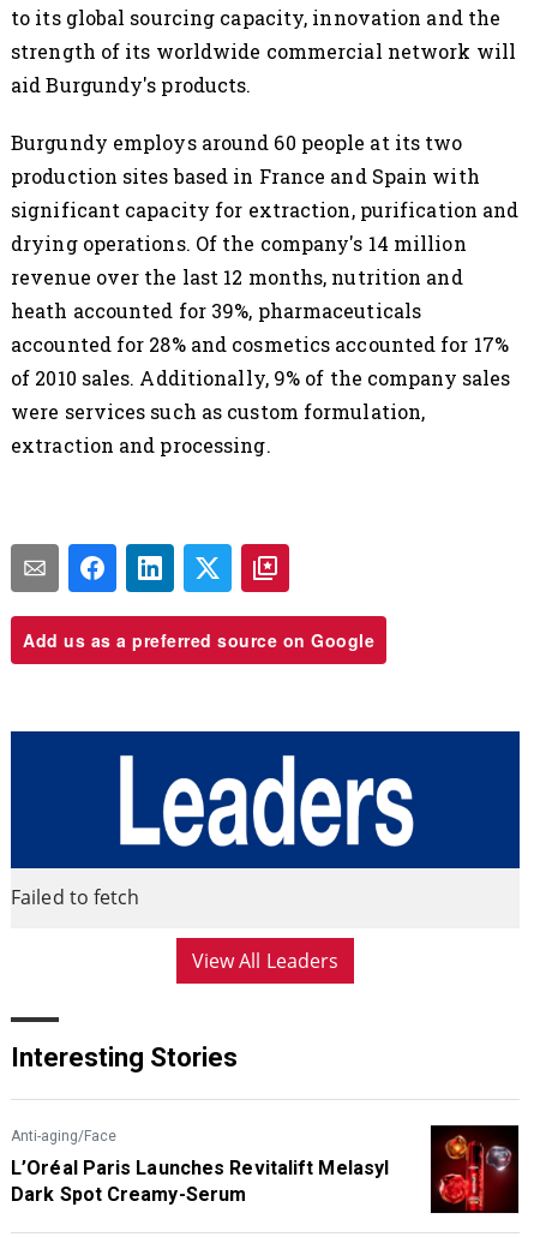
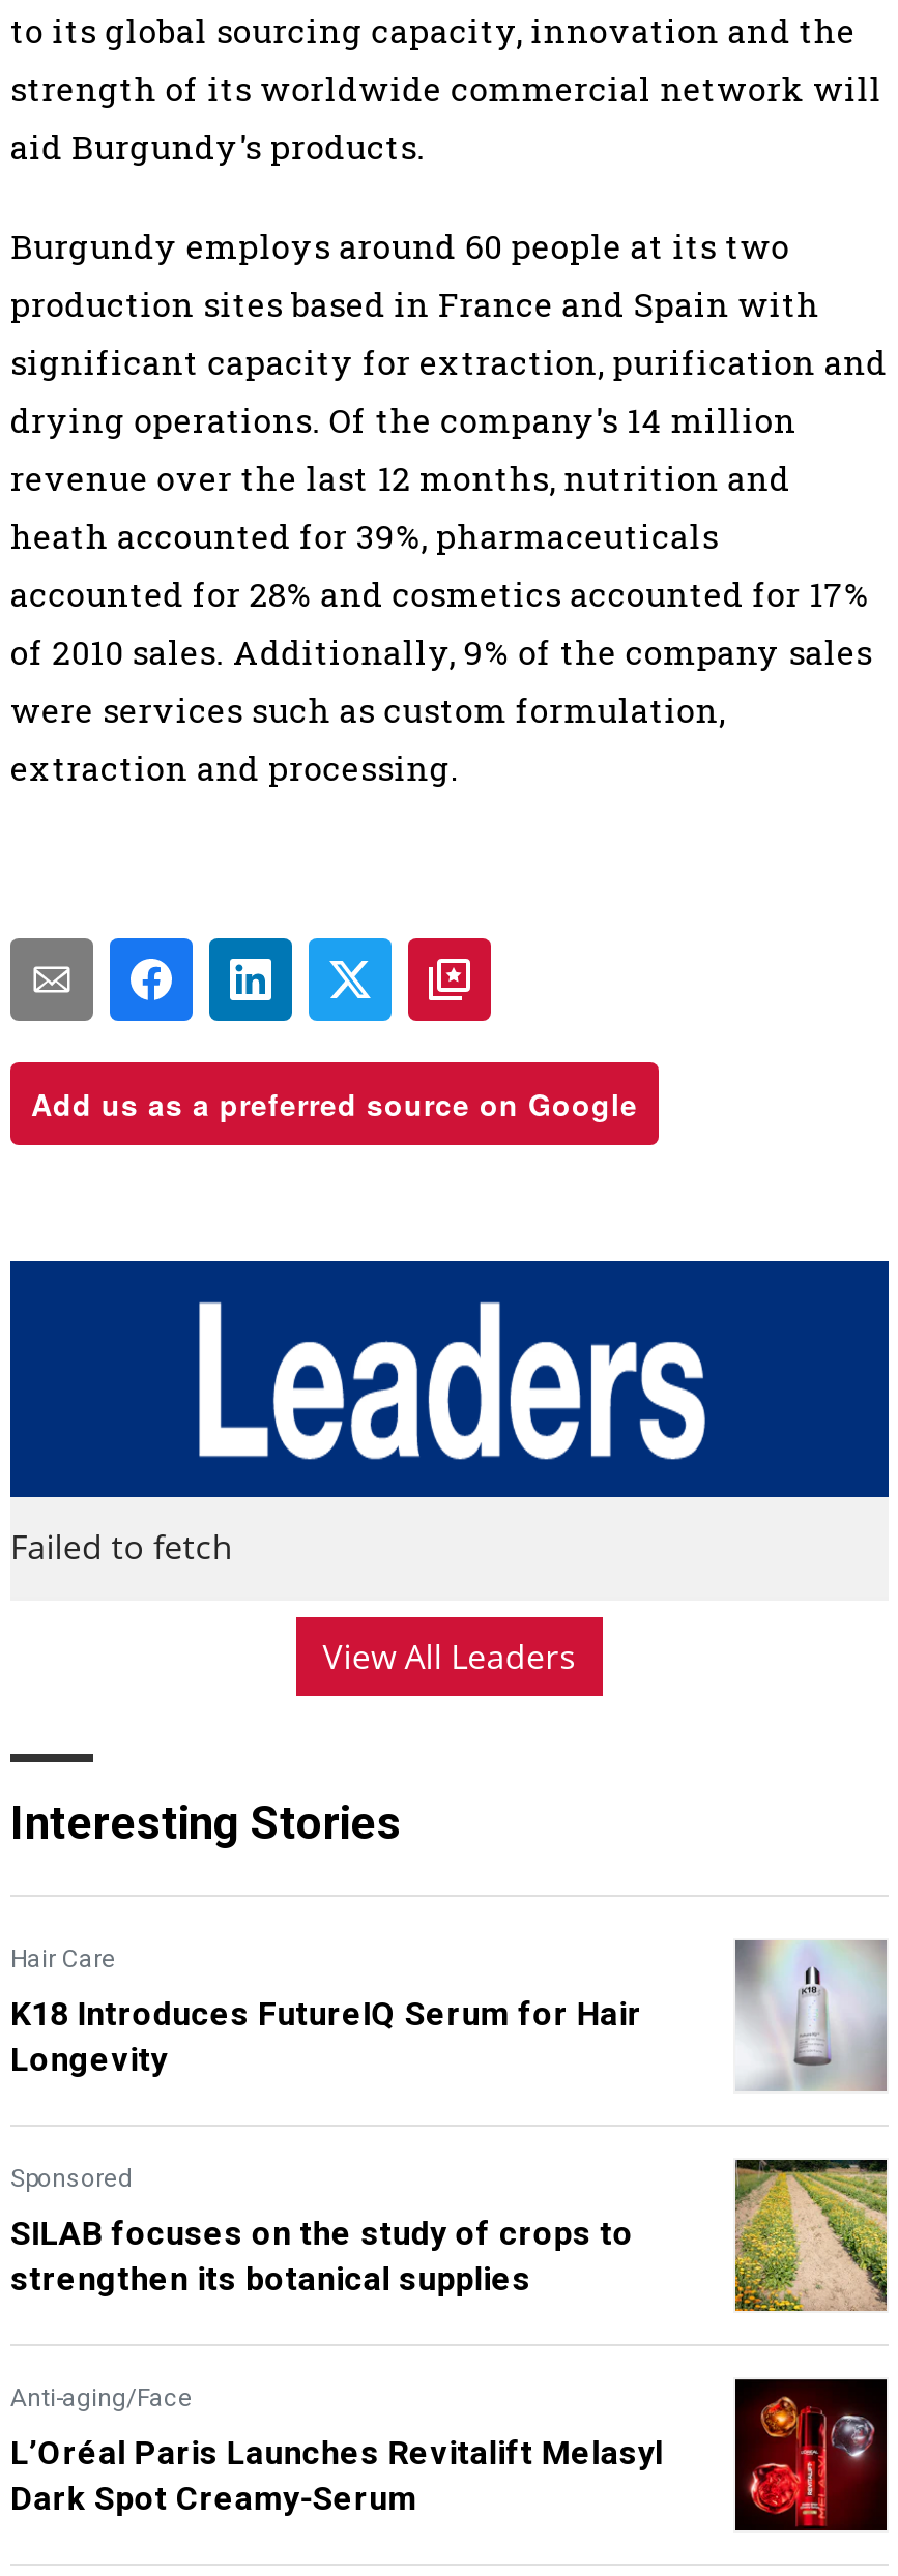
none -> [10,1944,642,2298] Hair Care | K18 Introduces FutureIQ Serum for Hair | Longevity | Sponsored | SILAB focuses on the study of crops to | strengthen its botanical supplies
none -> [733,1940,887,2091] [image]
none -> [733,2158,889,2313] [image]

